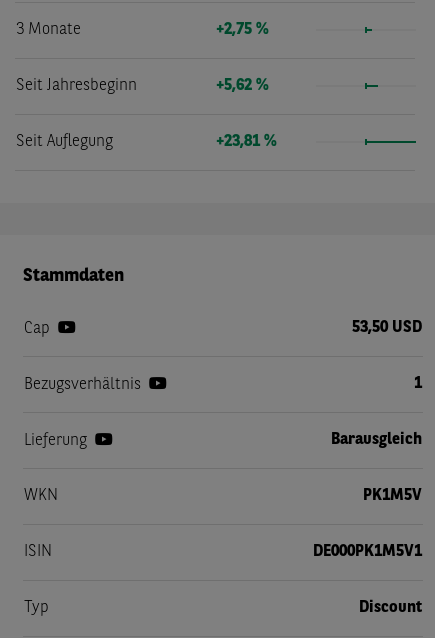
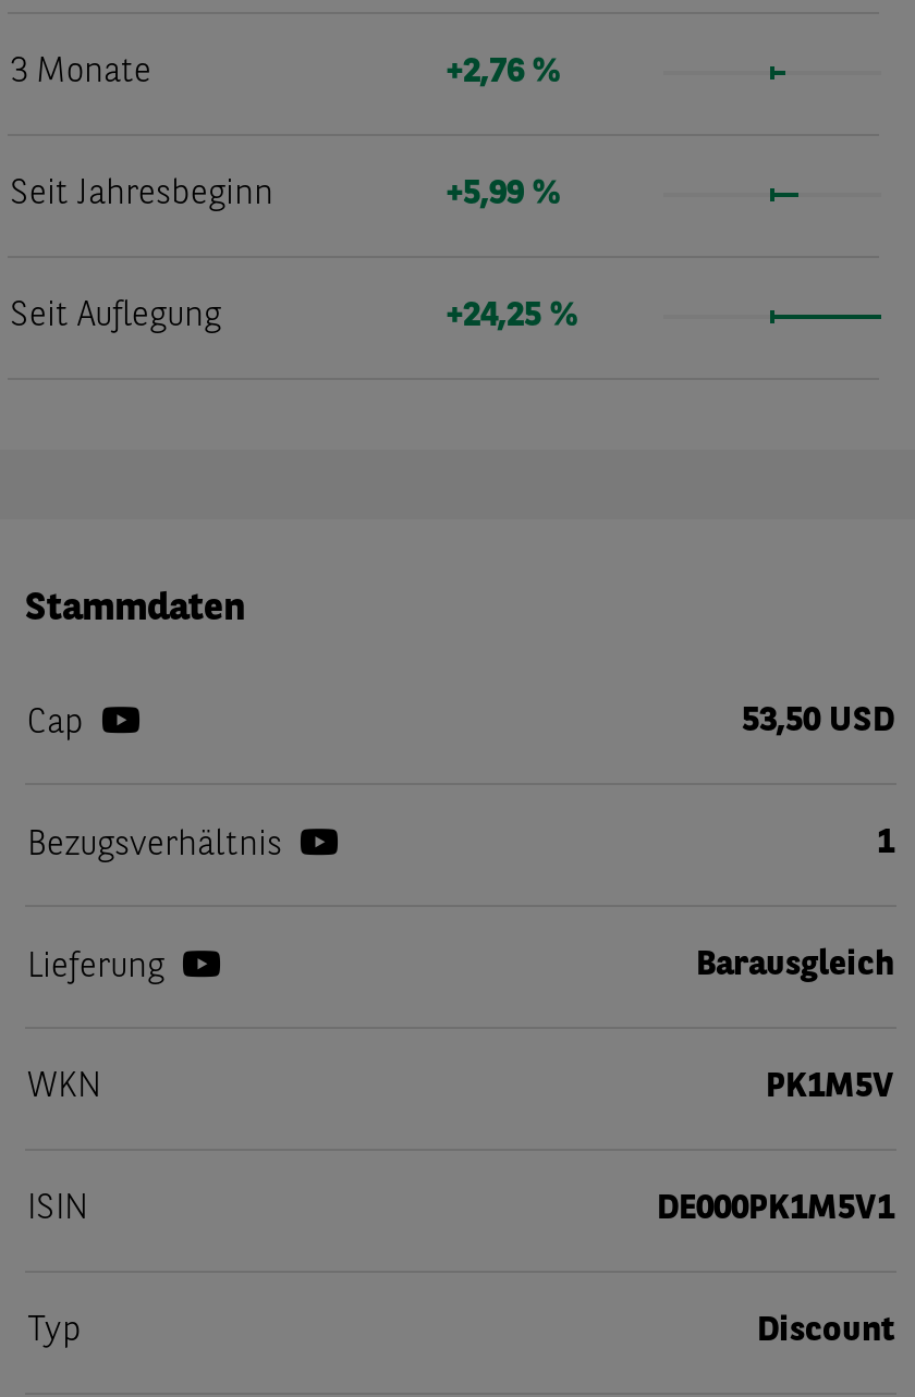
[216,22,269,38] +2,75 % -> [446,55,561,90] +2,76 %
[216,78,269,94] +5,62 % -> [446,177,561,211] +5,99 %
[216,134,277,150] +23,81 % -> [446,299,578,333] +24,25 %

